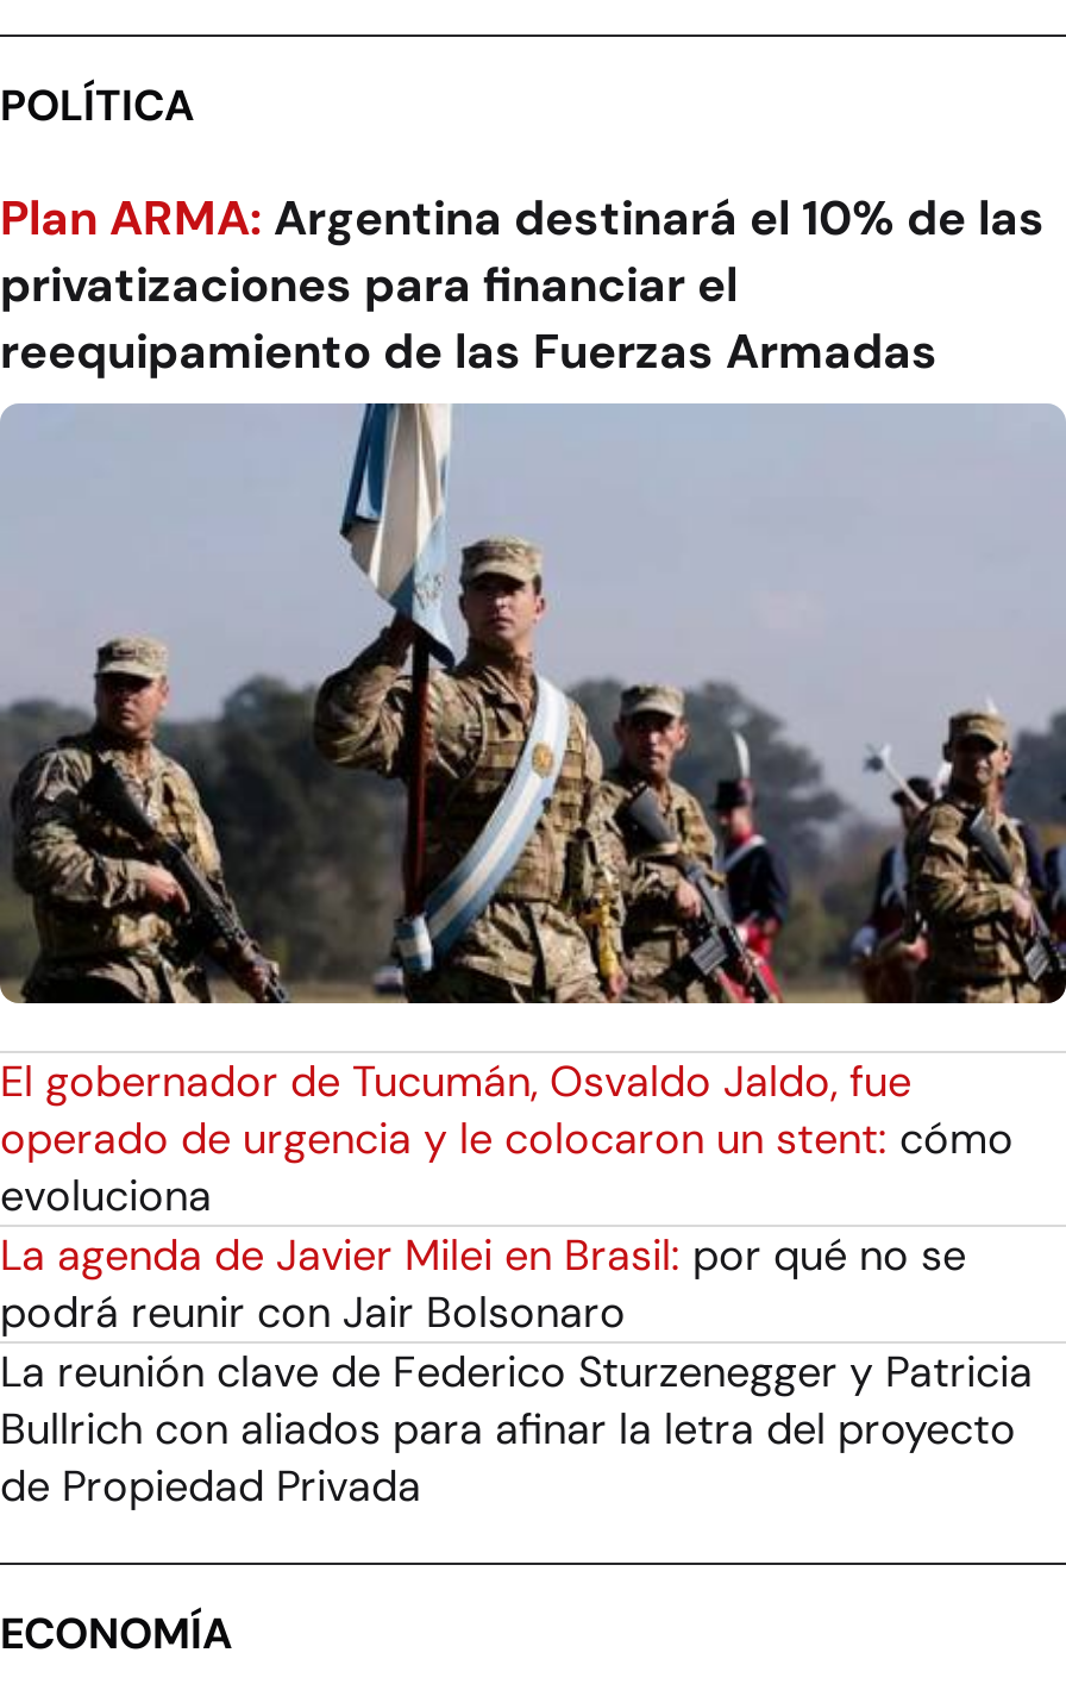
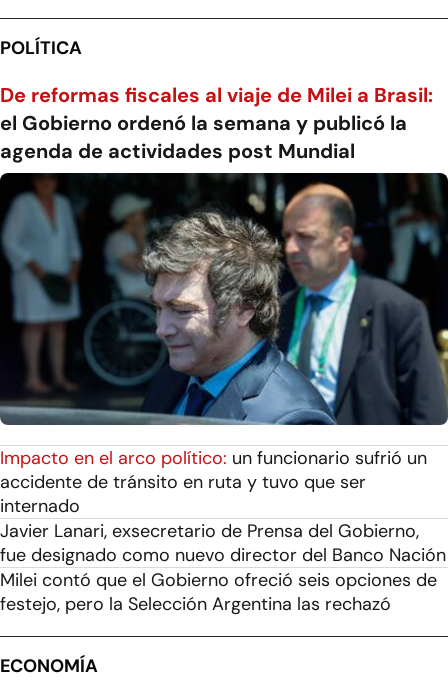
[0,187,1045,382] Plan ARMA: Argentina destinará el 10% de las | privatizaciones para financiar el | reequipamiento de las Fuerzas Armadas -> [0,82,433,164] De reformas fiscales al viaje de Milei a Brasil: | el Gobierno ordenó la semana y publicó la | agenda de actividades post Mundial
[0,405,1059,1515] [image] | El gobernador de Tucumán, Osvaldo Jaldo, fue | operado de urgencia y le colocaron un stent: cómo | evoluciona | La agenda de Javier Milei en Brasil: por qué no se | podrá reunir con Jair Bolsonaro | La reunión clave de Federico Sturzenegger y Patricia | Bullrich con aliados para afinar la letra del proyecto | de Propiedad Privada -> [0,172,446,616] [image] | Impacto en el arco político: un funcionario sufrió un | accidente de tránsito en ruta y tuvo que ser | internado | Javier Lanari, exsecretario de Prensa del Gobierno, | fue designado como nuevo director del Banco Nación | Milei contó que el Gobierno ofreció seis opciones de | festejo, pero la Selección Argentina las rechazó

